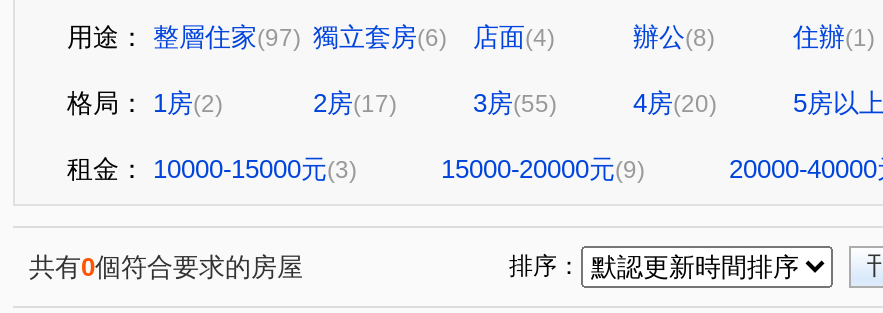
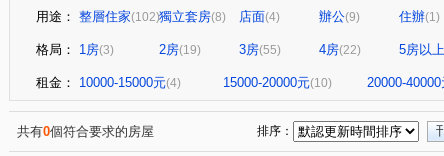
[67,22,447,52] 用途： 整層住家(97) 獨立套房(6) -> [36,9,226,24] 用途： 整層住家(102)獨立套房(8)
[633,22,715,52] 辦公(8) -> [319,9,360,24] 辦公(9)
[67,88,223,118] 格局： 1房(2) -> [36,42,114,57] 格局： 1房(3)
[313,88,397,118] 2房(17) -> [159,42,201,57] 2房(19)
[633,88,717,118] 4房(20) -> [319,42,361,57] 4房(22)
[67,154,357,184] 租金： 10000-15000元(3) -> [36,75,181,90] 租金： 10000-15000元(4)
[441,154,645,184] 15000-20000元(9) -> [223,75,332,90] 15000-20000元(10)

